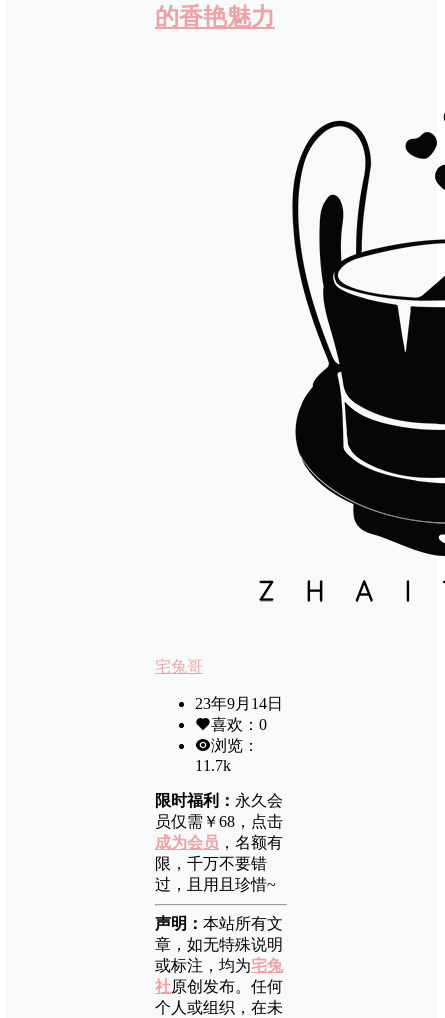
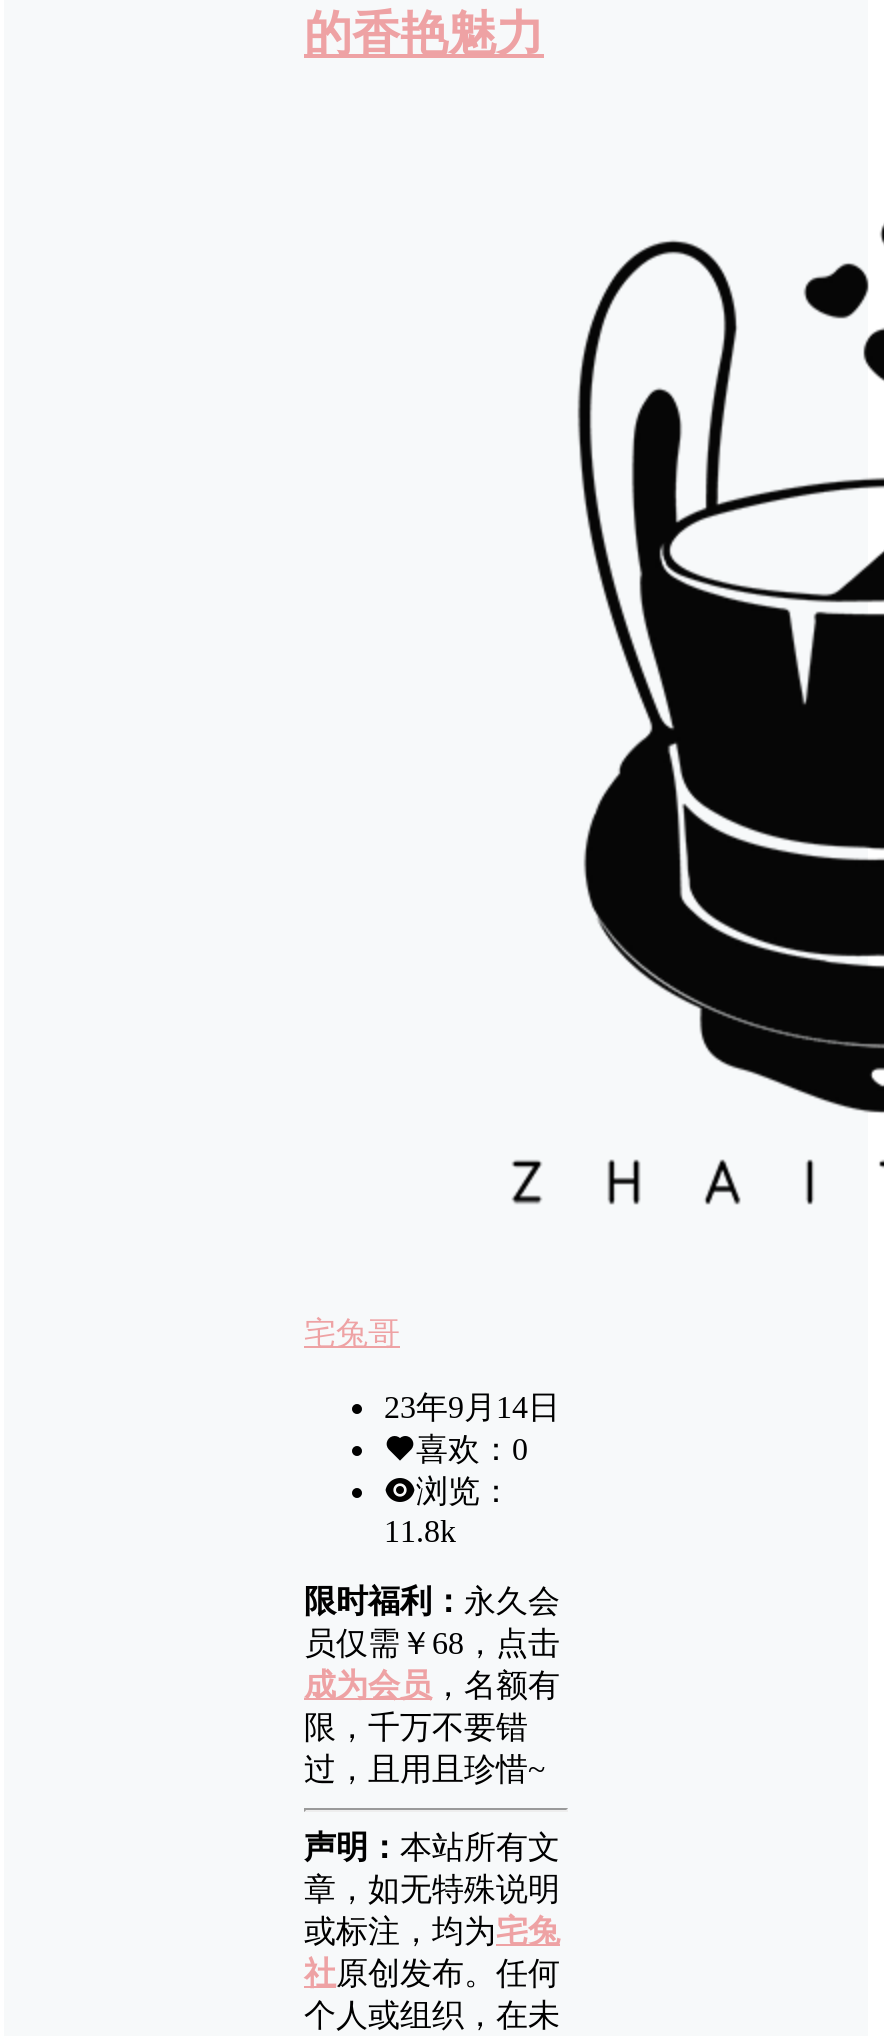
[195,757,231,774] 11.7k -> [384,1513,456,1547] 11.8k

